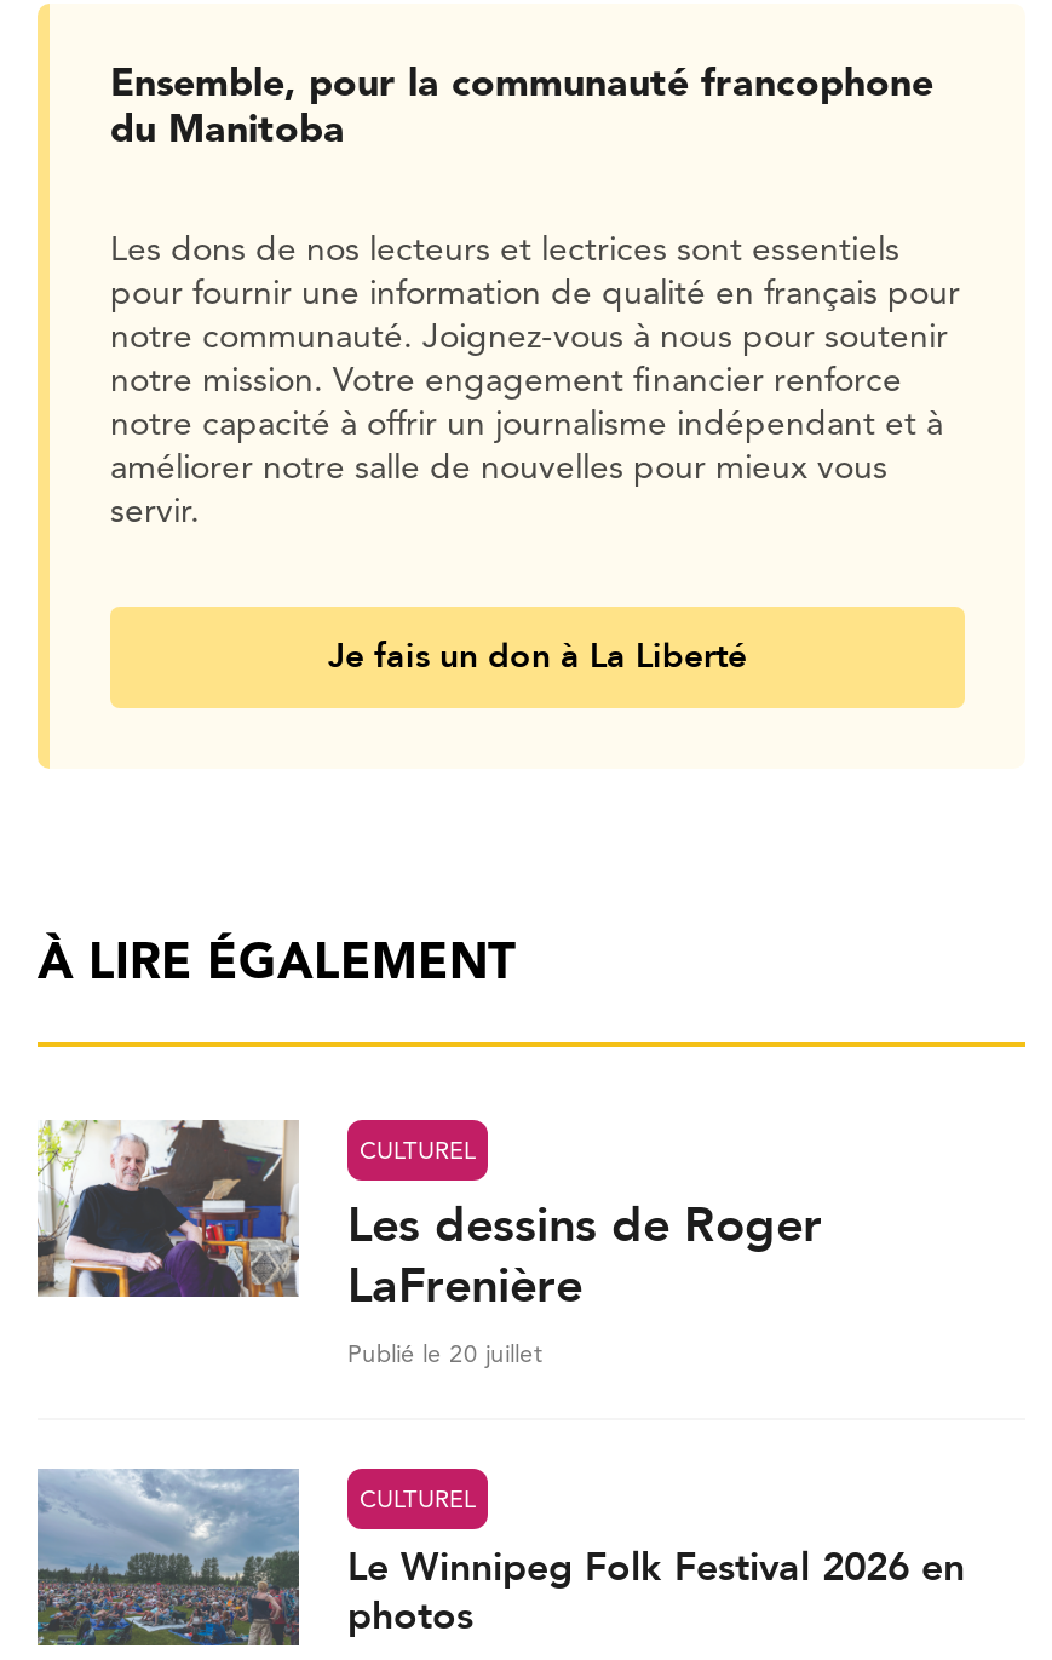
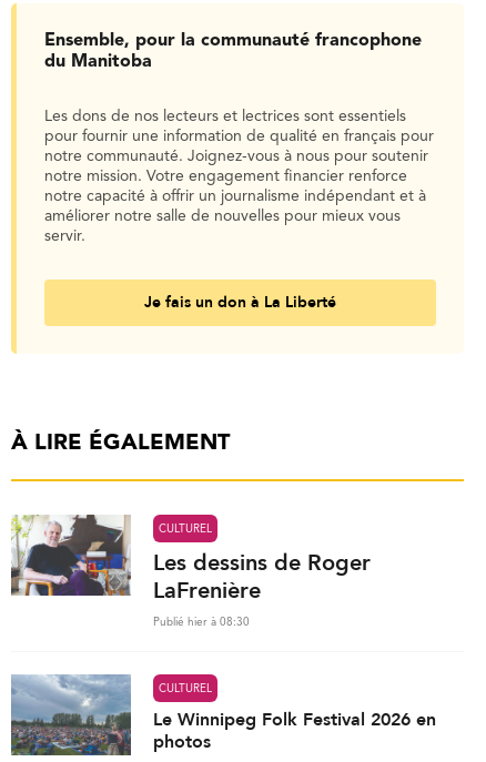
[347,1342,544,1366] Publié le 20 juillet -> [153,616,250,627] Publié hier à 08:30

